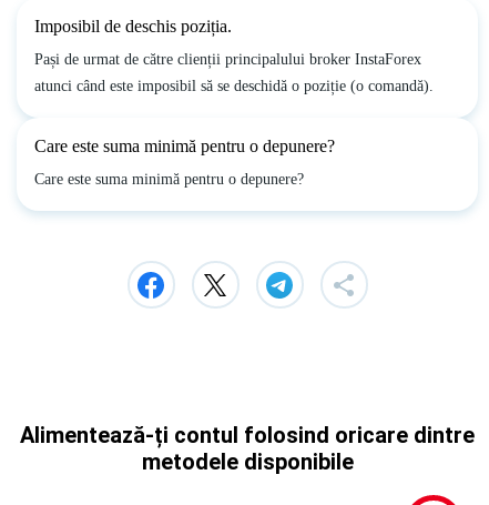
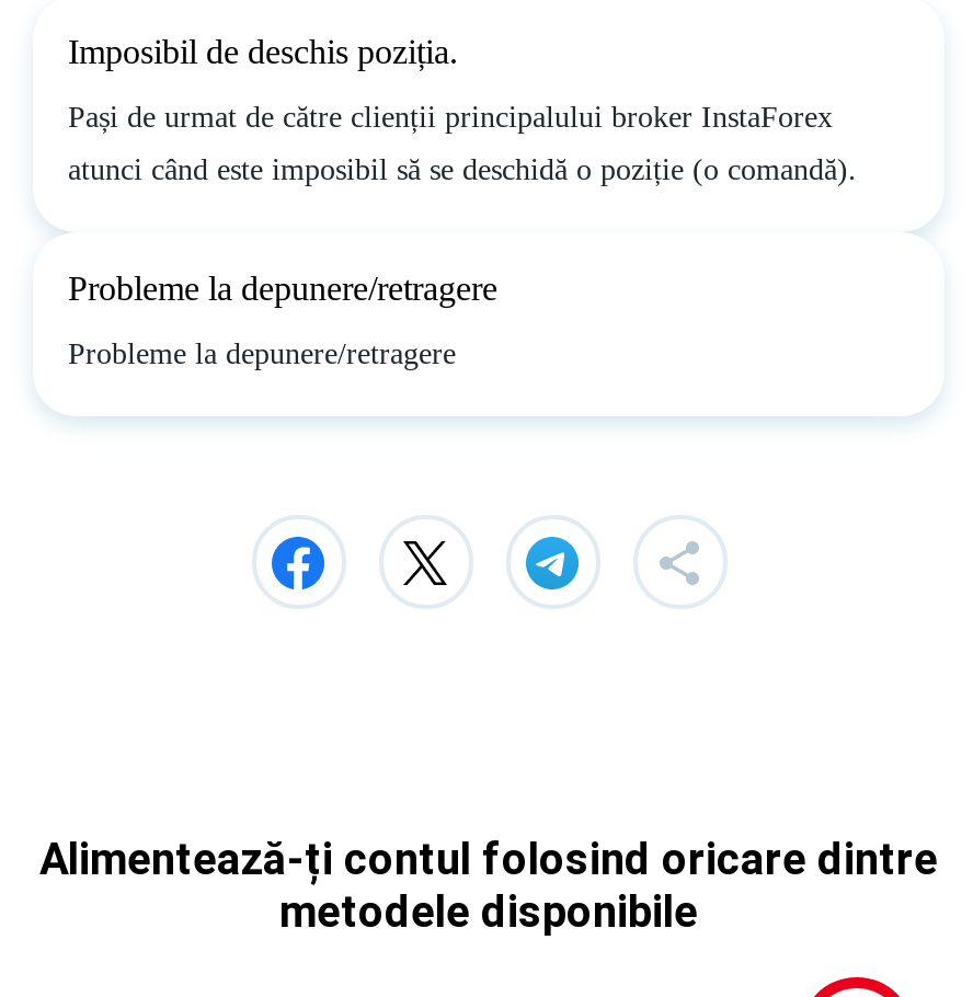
[34,137,335,155] Care este suma minimă pentru o depunere? -> [68,270,497,307] Probleme la depunere/retragere
[34,171,304,188] Care este suma minimă pentru o depunere? -> [68,338,456,371] Probleme la depunere/retragere

